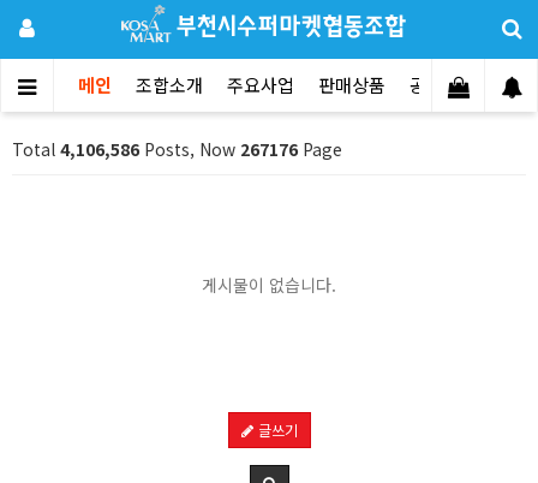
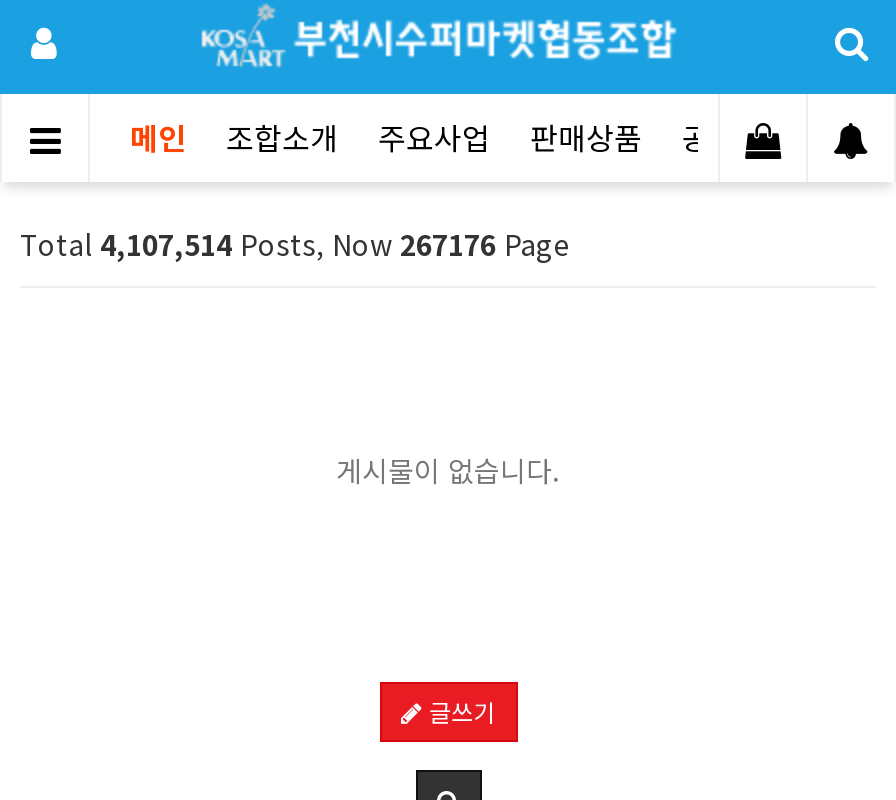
[12,137,342,161] Total 4,106,586 Posts, Now 267176 Page -> [20,224,570,264] Total 4,107,514 Posts, Now 267176 Page

